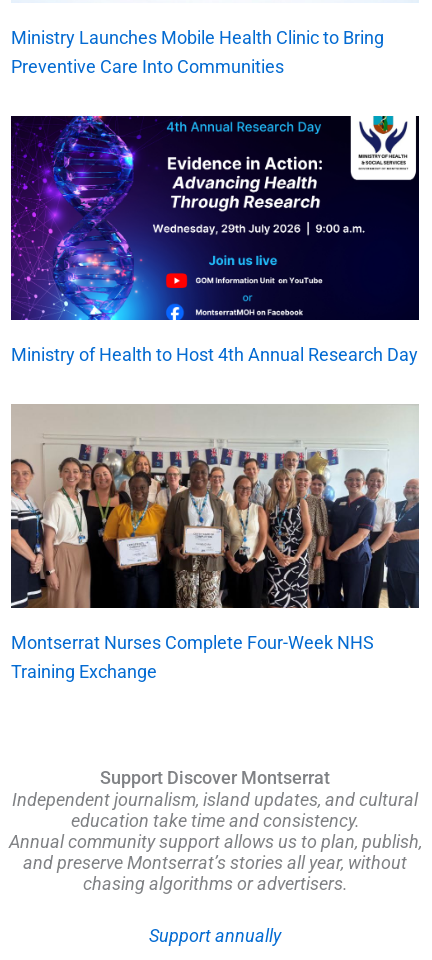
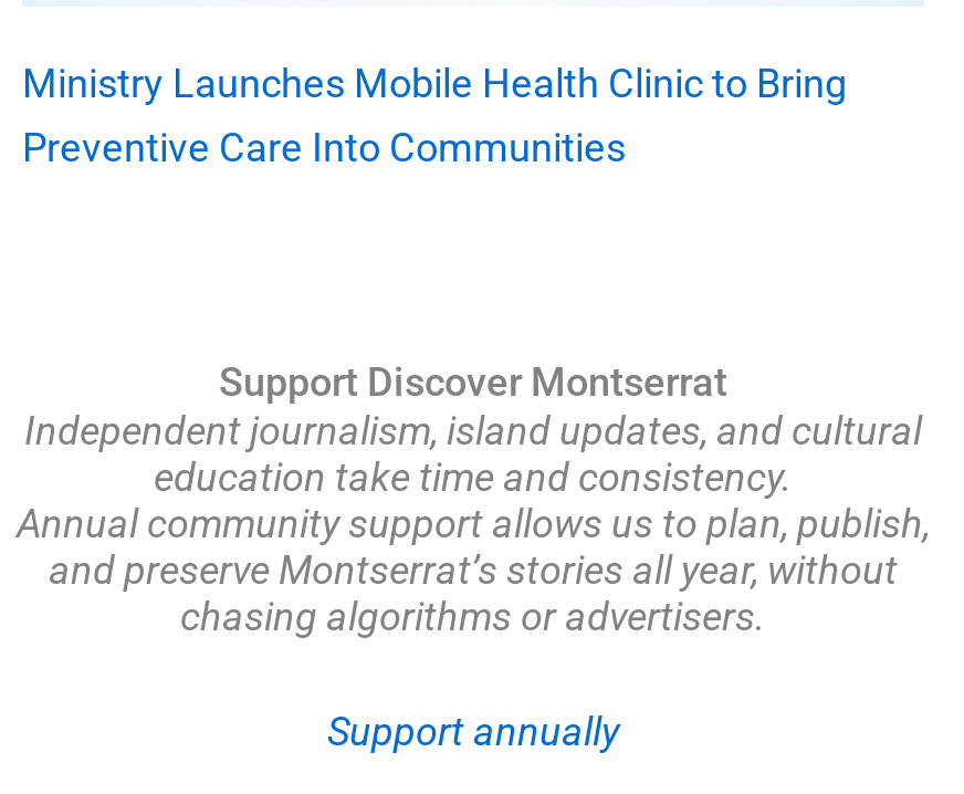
[10,115,420,365] [image] | Ministry of Health to Host 4th Annual Research Day -> none
[10,404,420,682] [image] | Montserrat Nurses Complete Four-Week NHS | Training Exchange -> none

